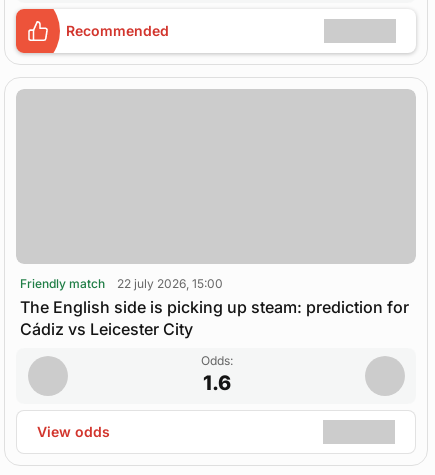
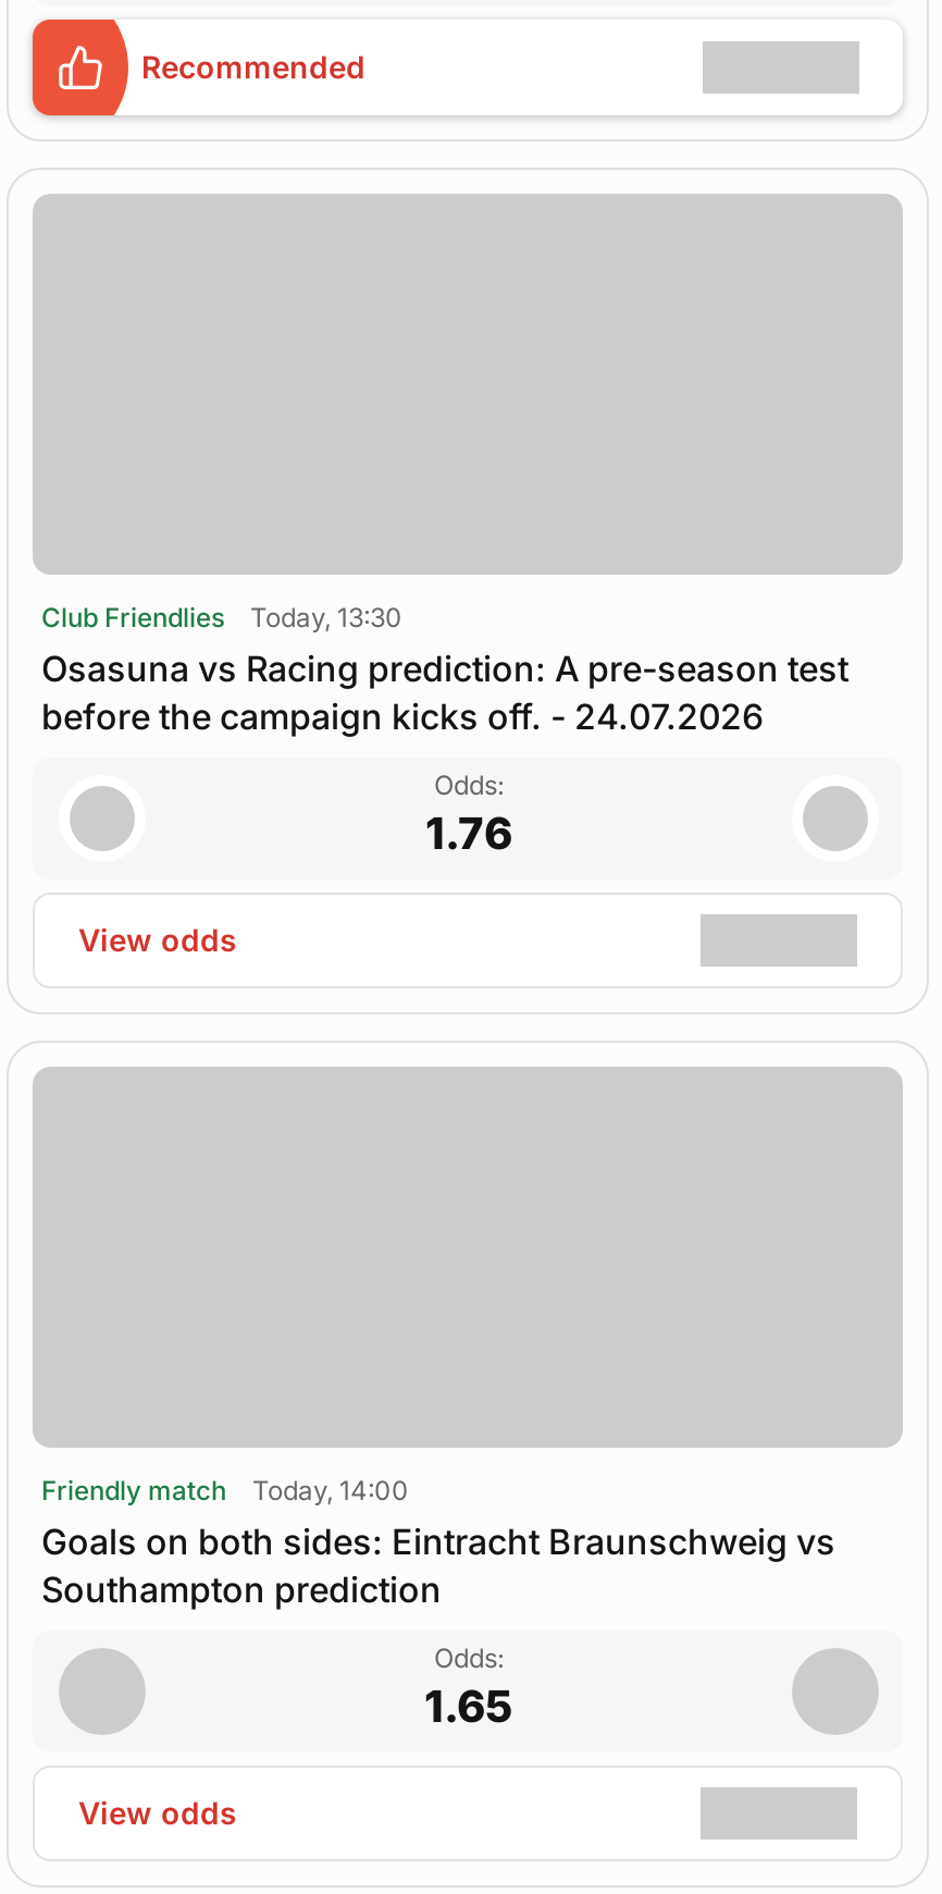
none -> [41,600,848,957] Club Friendlies | Today, 13:30 | Osasuna vs Racing prediction: A pre-season test | before the campaign kicks off. - 24.07.2026 | Odds: | 1.76 | View odds
[20,275,409,338] 22 july 2026, 15:00 | The English side is picking up steam: prediction for | Cádiz vs Leicester City -> [41,1473,835,1610] Today, 14:00 | Goals on both sides: Eintracht Braunschweig vs | Southampton prediction
[202,370,230,394] 1.6 -> [424,1680,513,1732] 1.65

